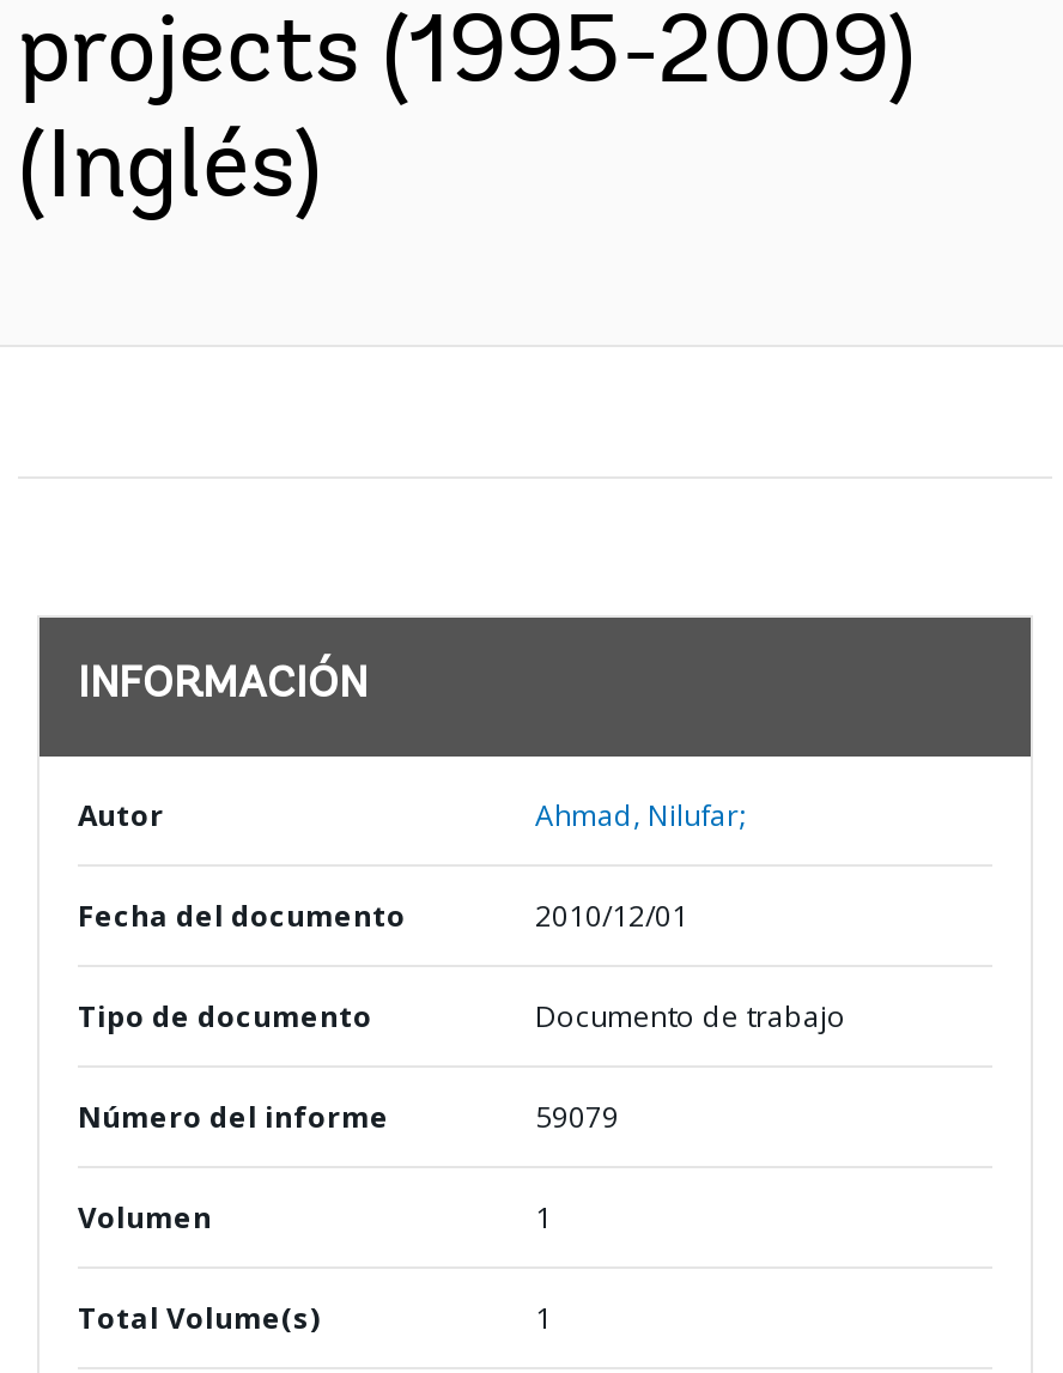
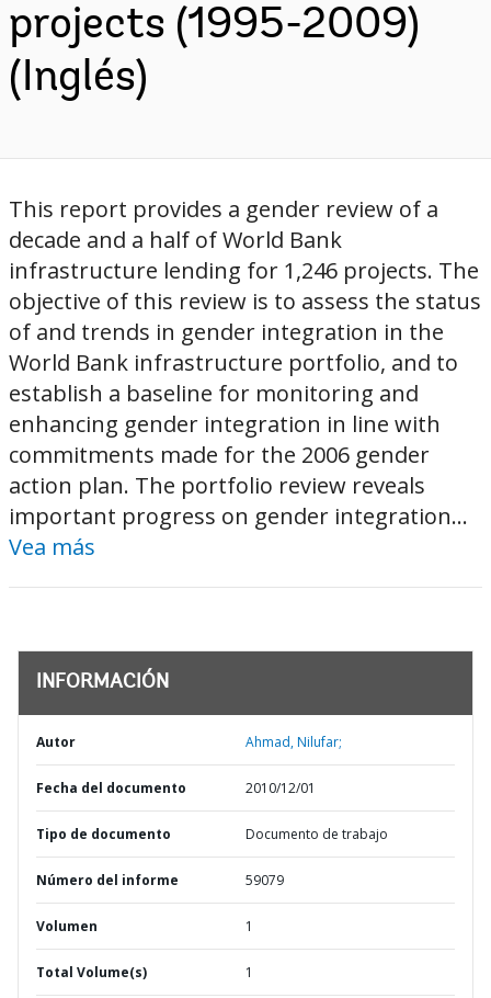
none -> [9,194,481,562] This report provides a gender review of a | decade and a half of World Bank | infrastructure lending for 1,246 projects. The | objective of this review is to assess the status | of and trends in gender integration in the | World Bank infrastructure portfolio, and to | establish a baseline for monitoring and | enhancing gender integration in line with | commitments made for the 2006 gender | action plan. The portfolio review reveals | important progress on gender integration... | Vea más

